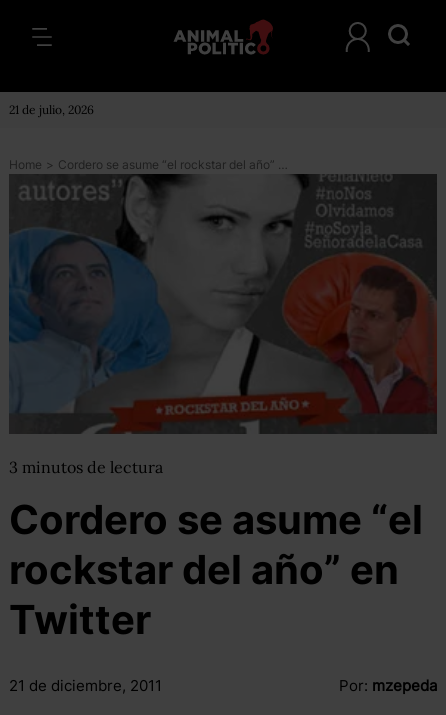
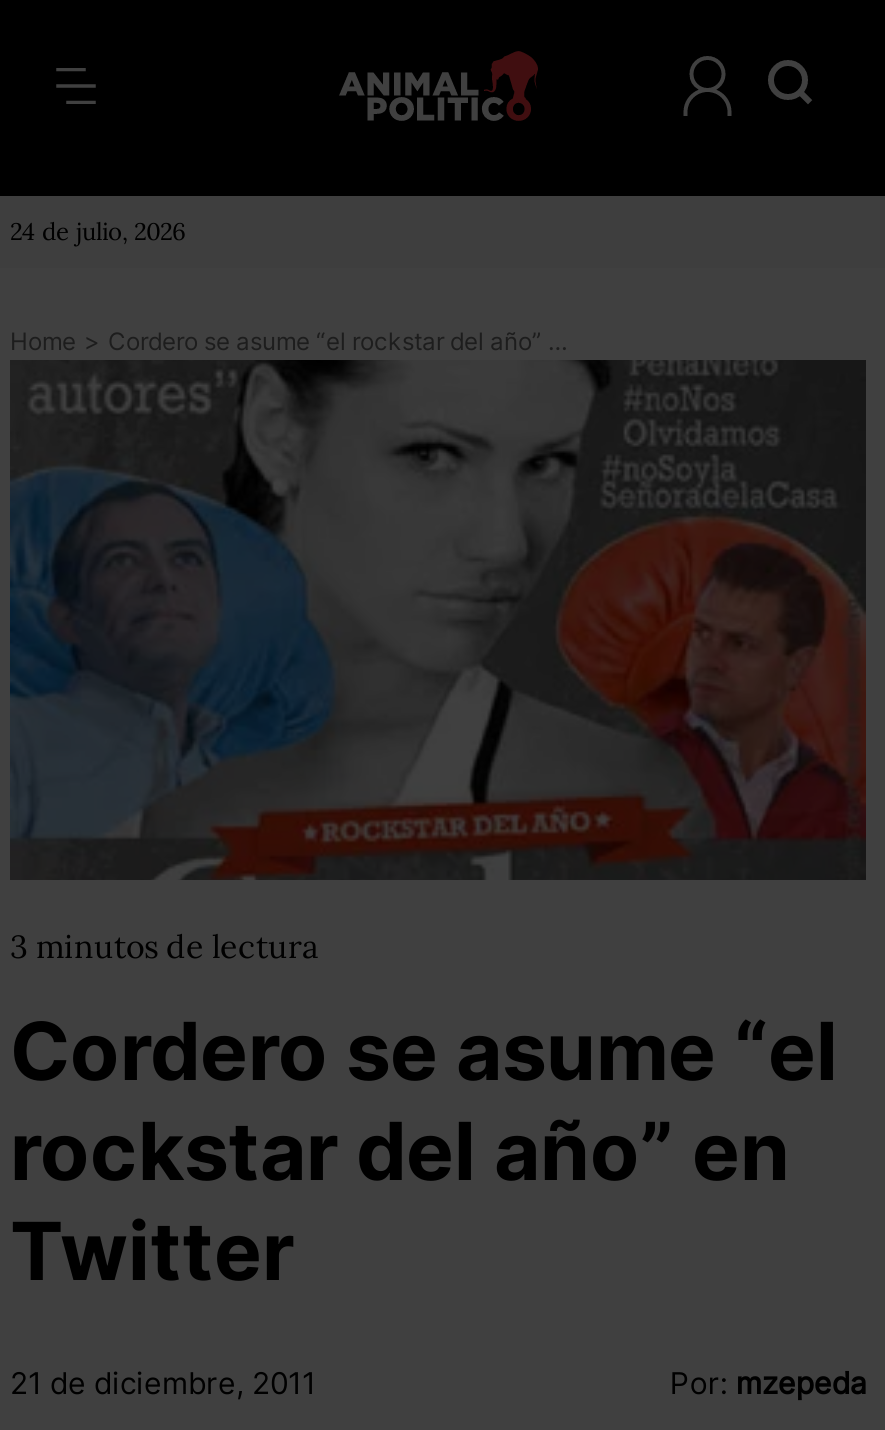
[9,102,94,117] 21 de julio, 2026 -> [10,216,186,246] 24 de julio, 2026

